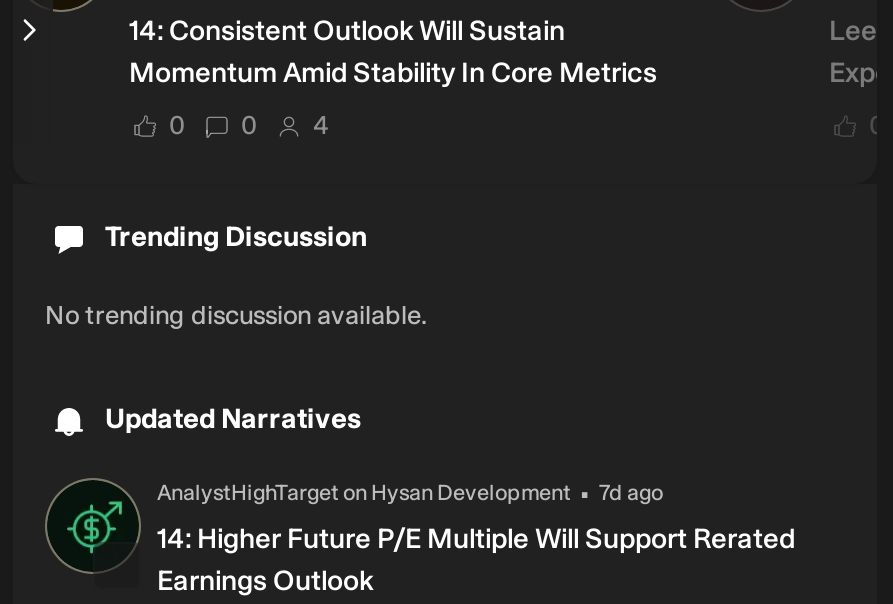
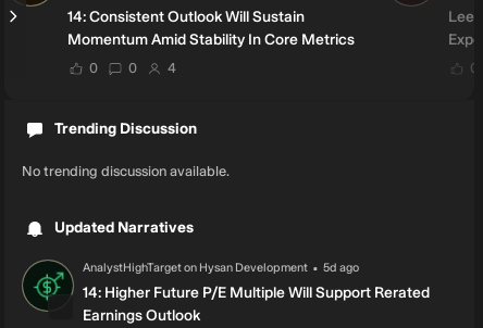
[599,480,663,506] 7d ago -> [323,261,359,275] 5d ago

